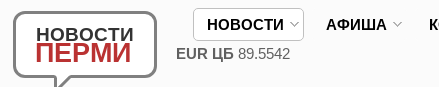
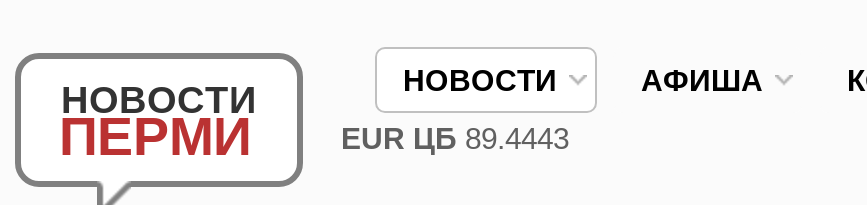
[176,45,290,62] EUR ЦБ 89.5542 -> [341,121,569,155] EUR ЦБ 89.4443

